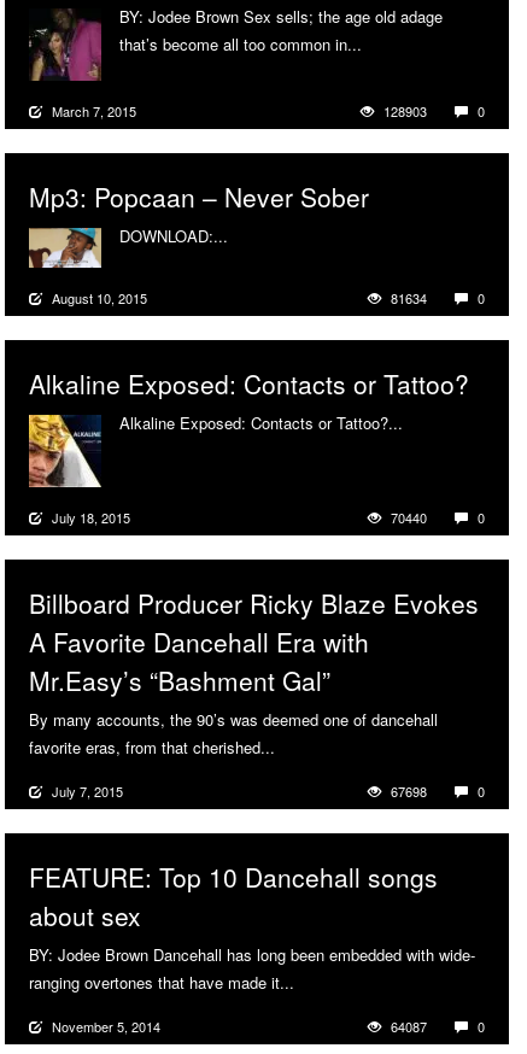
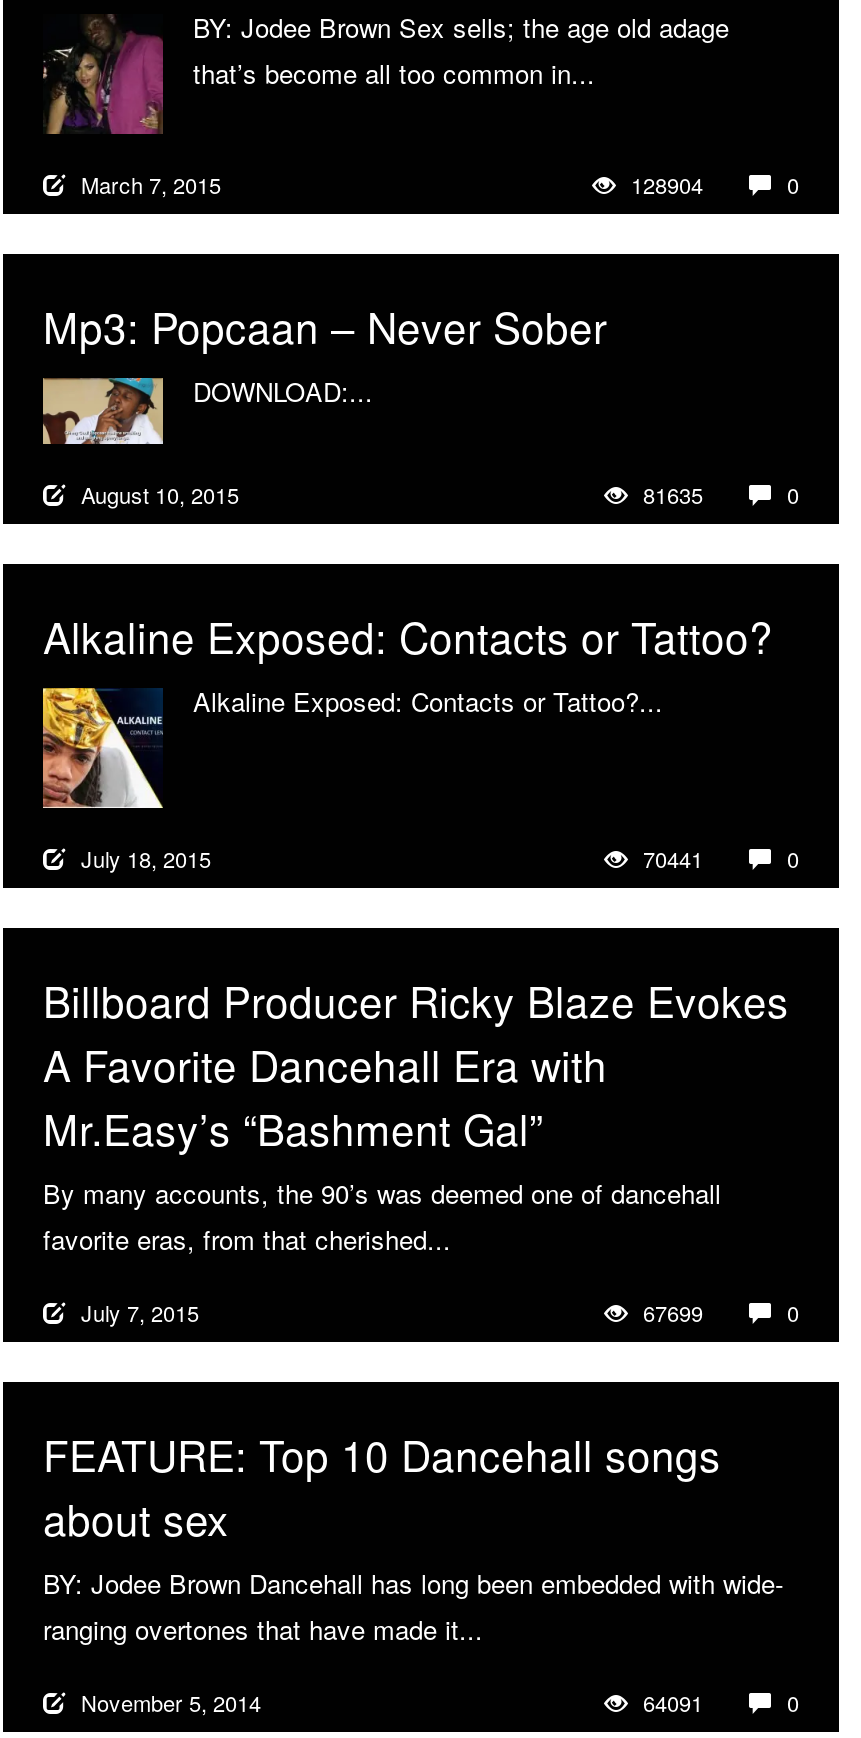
[380,102,431,121] 128903 -> [625,168,709,200] 128904
[387,288,431,308] 81634 -> [637,478,709,510] 81635
[387,508,431,527] 70440 -> [637,842,709,874] 70441
[387,781,431,801] 67698 -> [637,1296,709,1328] 67699
[387,1017,431,1036] 64087 -> [637,1686,709,1718] 64091

